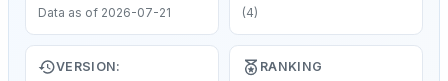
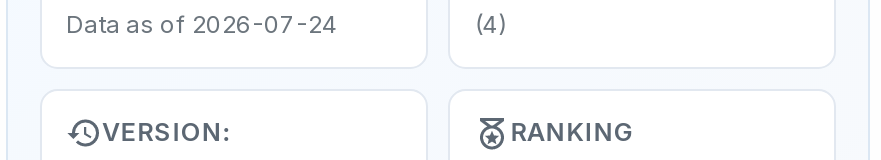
[38,5,171,20] Data as of 2026-07-21 -> [66,8,338,38] Data as of 2026-07-24

